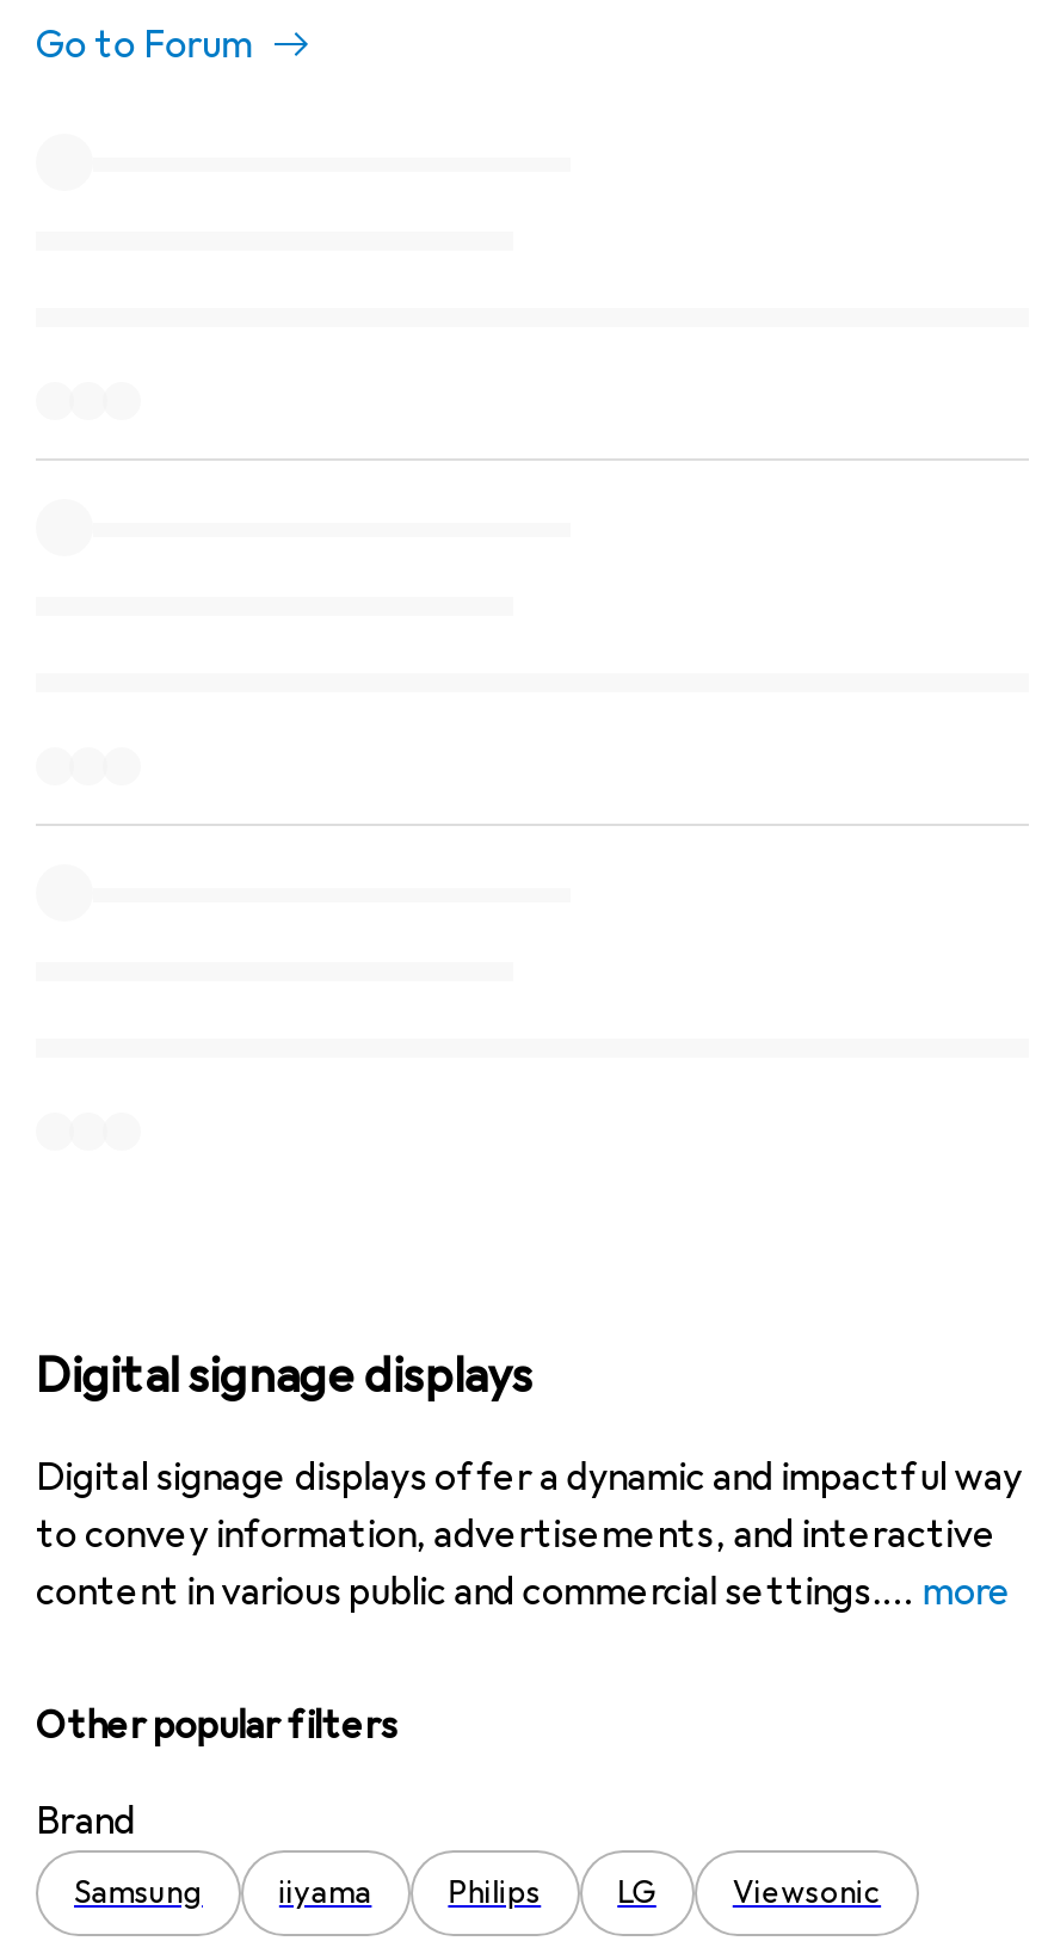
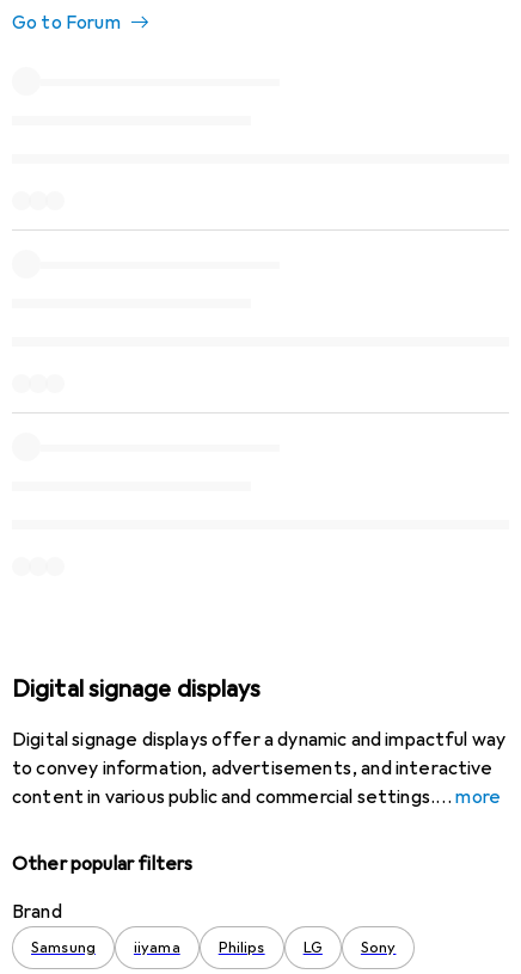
[733,1874,881,1912] Viewsonic -> [361,938,396,957] Sony

